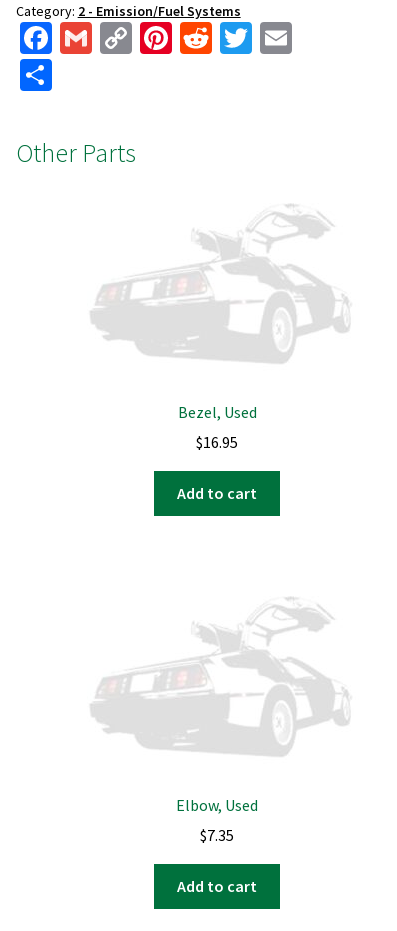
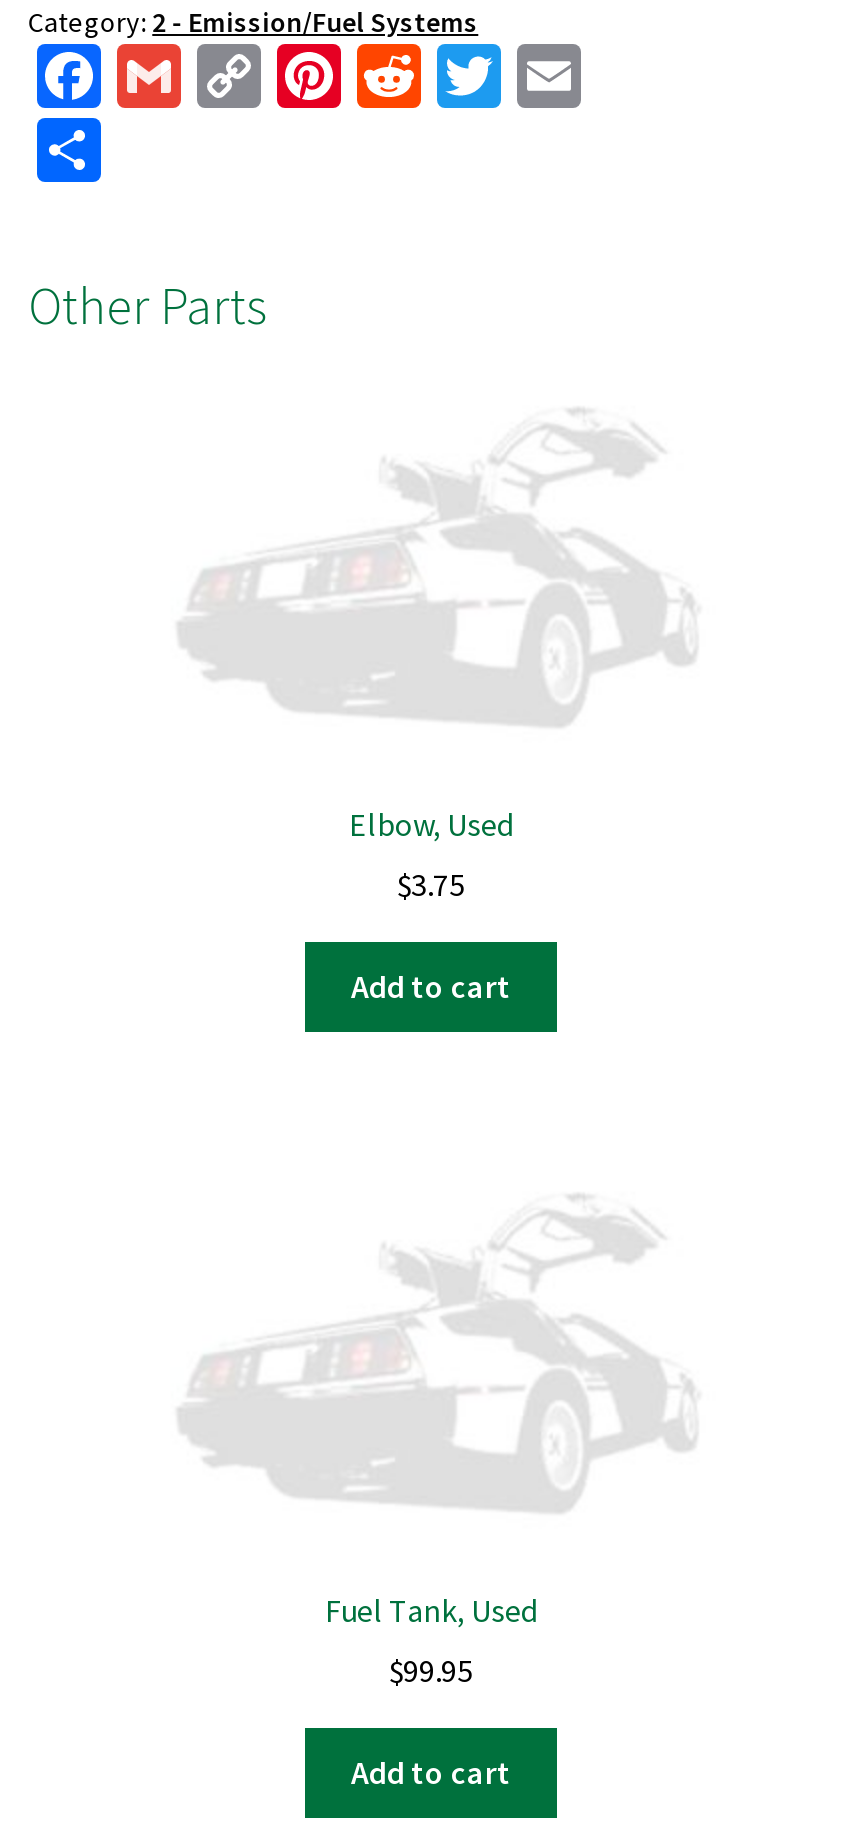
[177,402,256,422] Bezel, Used -> none
[196,432,238,452] $16.95 -> [397,865,465,905] $3.75
none -> [325,1589,537,1629] Fuel Tank, Used
moved [176,794,258,814] -> [349,804,513,844]: Elbow, Used
[200,825,234,845] $7.35 -> [389,1650,473,1690] $99.95

